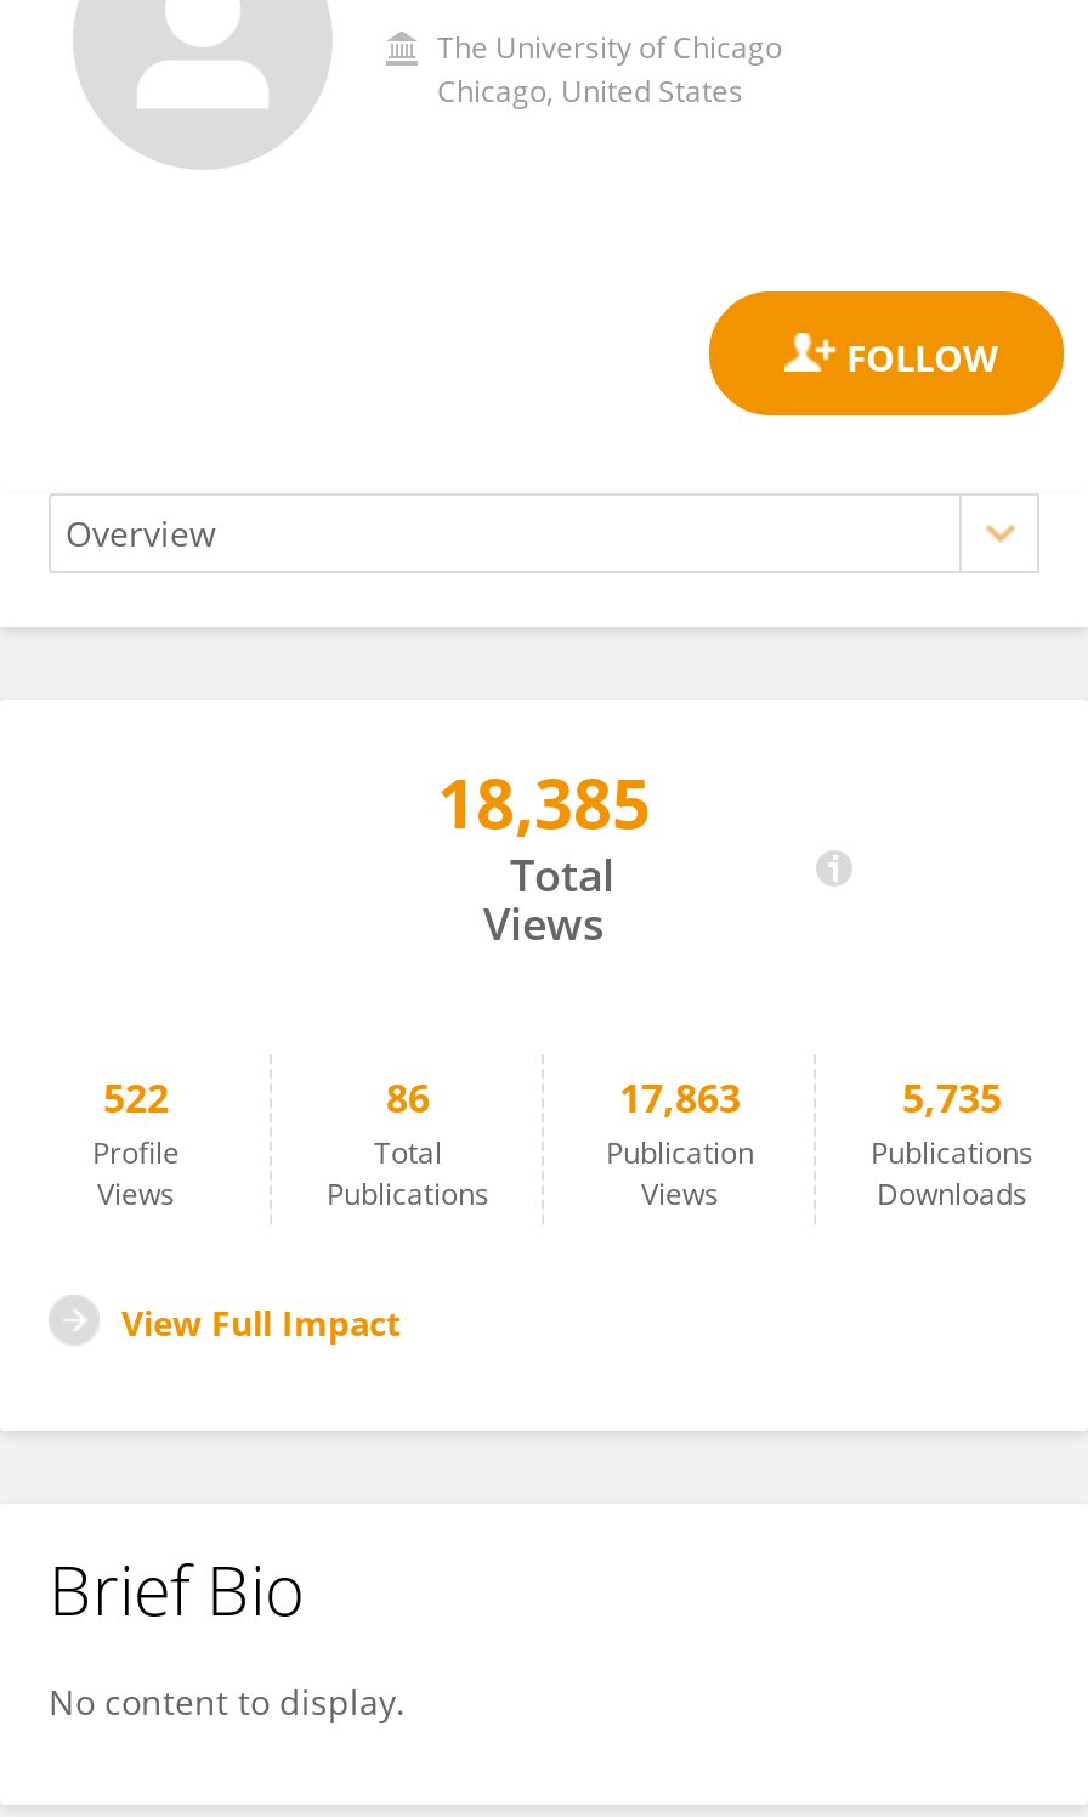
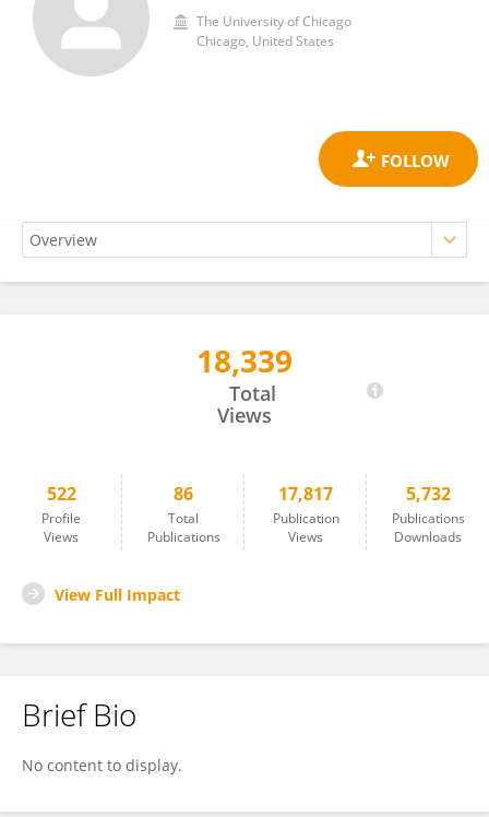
[437,755,651,848] 18,385 -> [196,340,293,381] 18,339
[619,1071,741,1125] 17,863 -> [278,482,333,506] 17,817
[902,1071,1002,1125] 5,735 -> [405,482,450,506] 5,732

